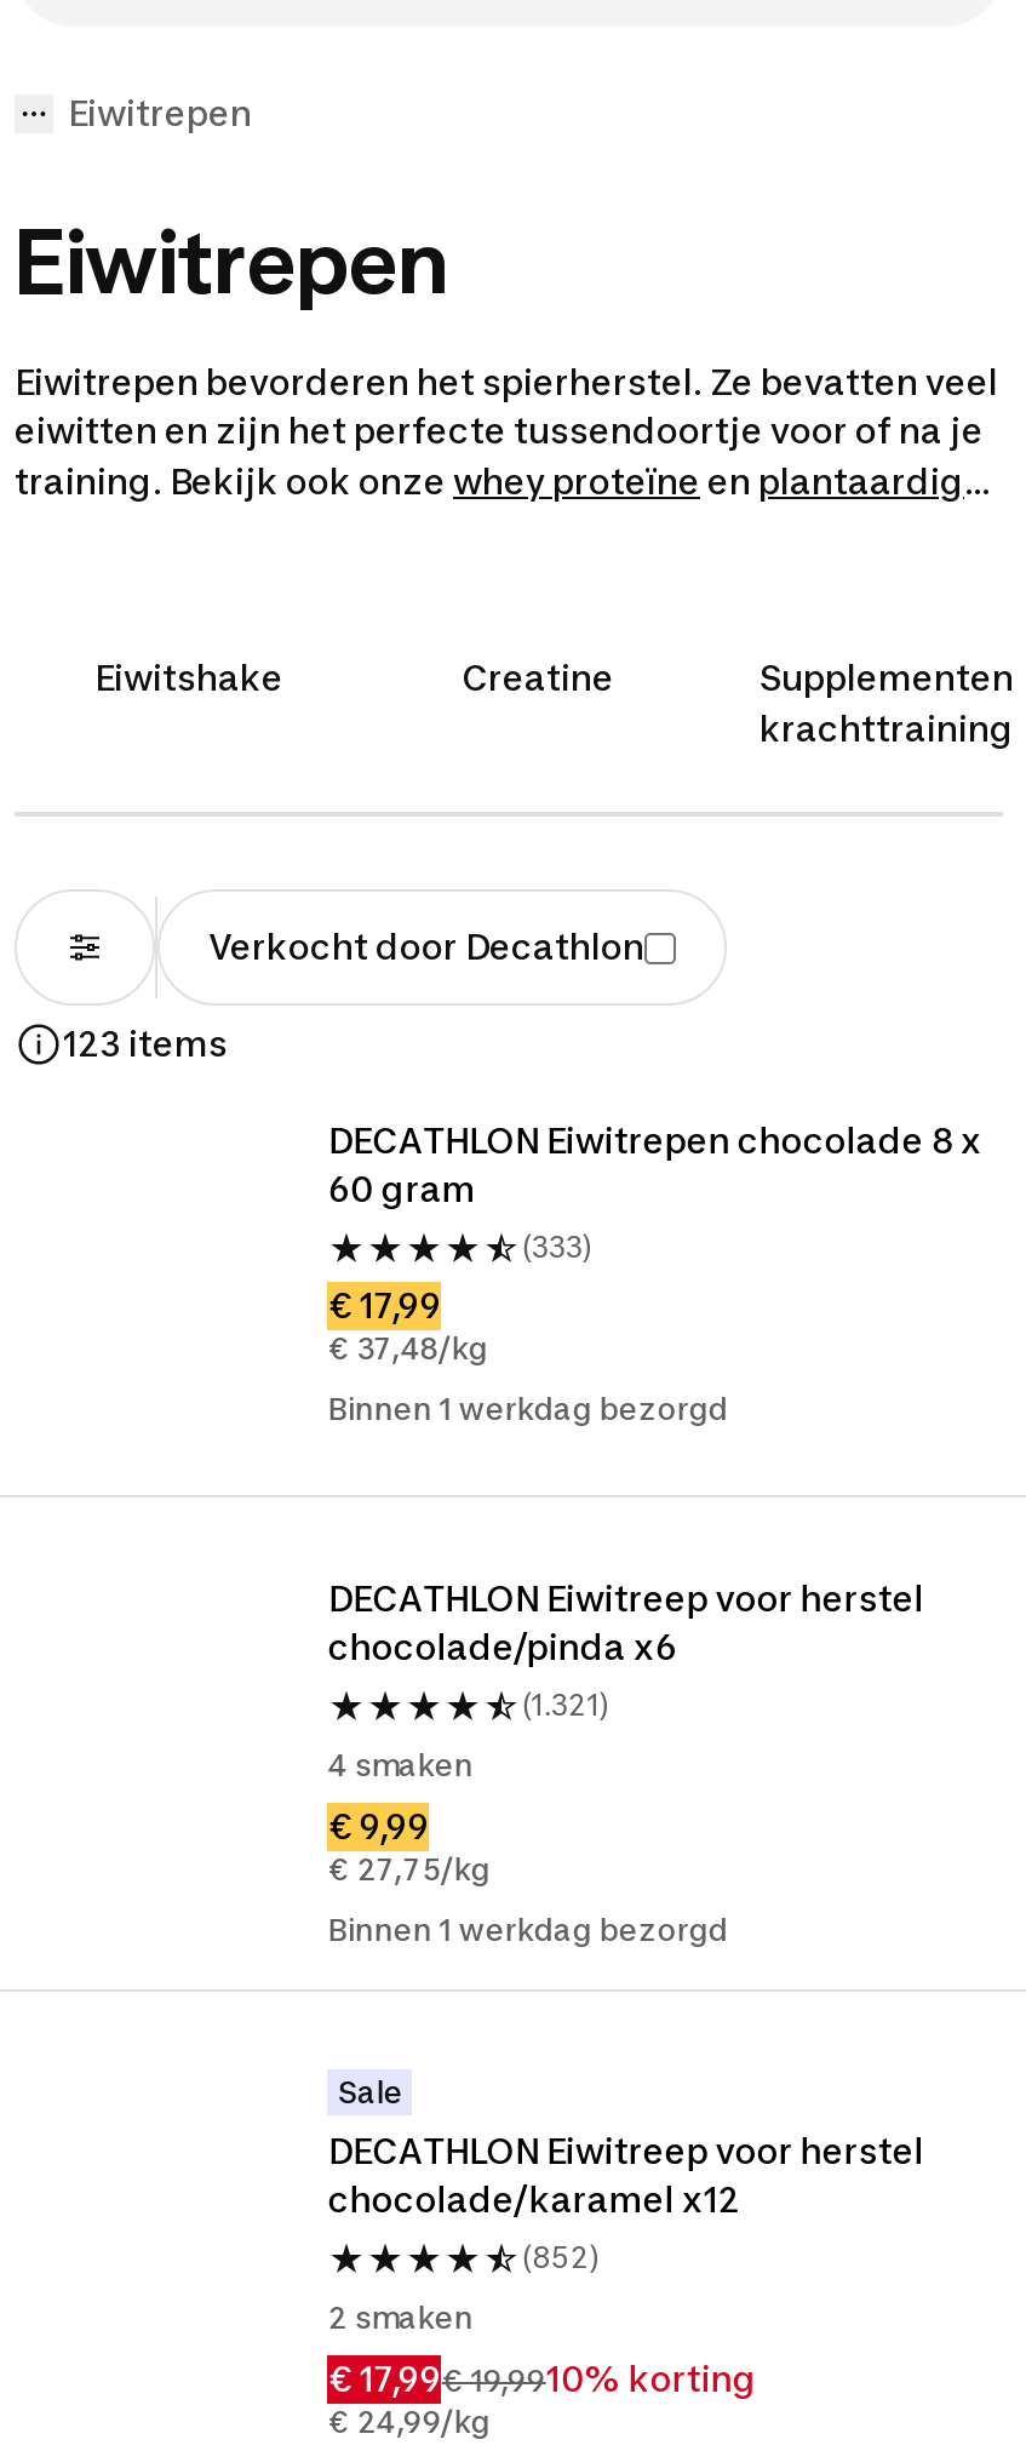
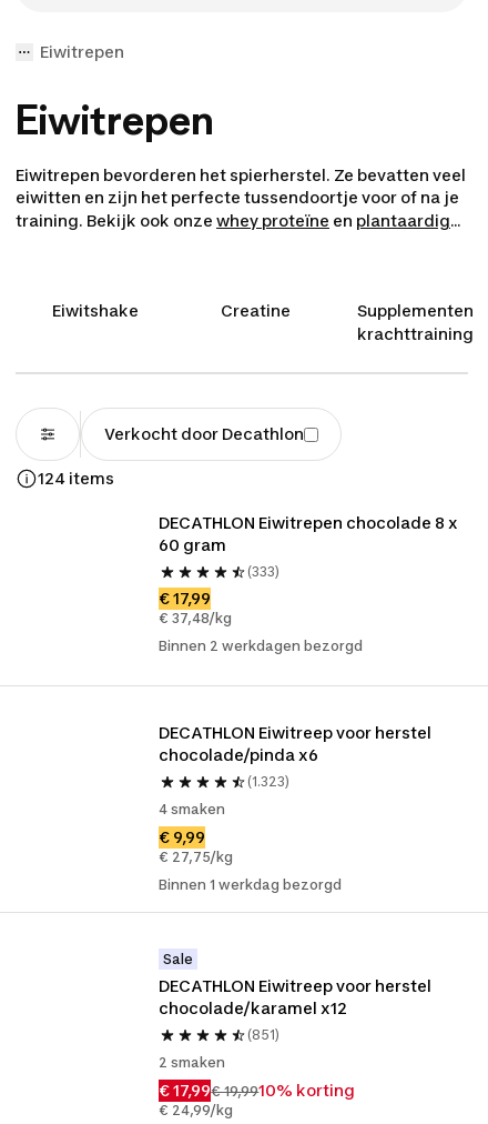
[63,1023,228,1064] 123 items -> [38,469,114,488] 124 items
[328,1391,728,1427] Binnen 1 werkdag bezorgd -> [159,638,363,654] Binnen 2 werkdagen bezorgd
[522,1687,609,1723] (1.321) -> [248,773,290,790] (1.323)
[522,2239,599,2275] (852) -> [248,1026,280,1043] (851)

